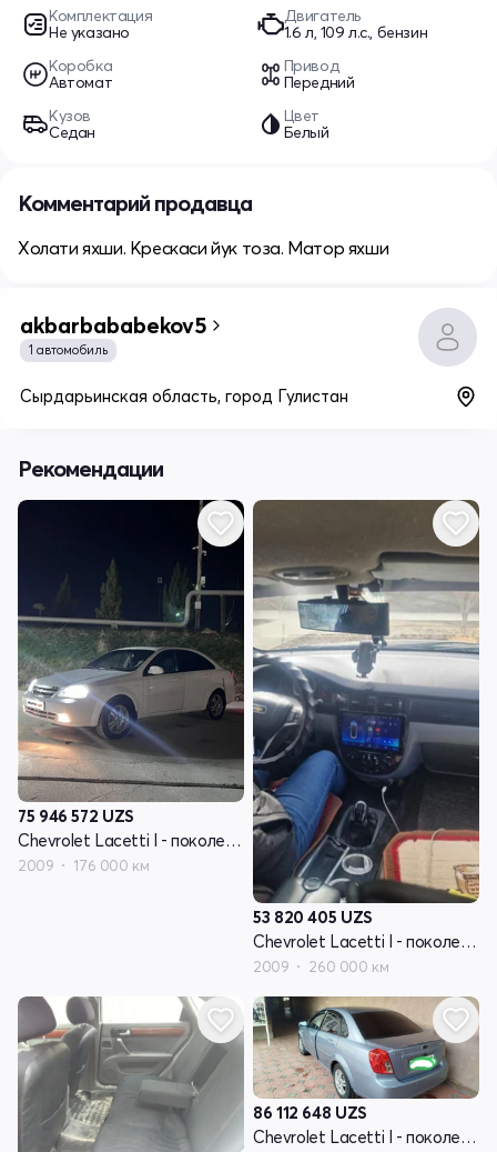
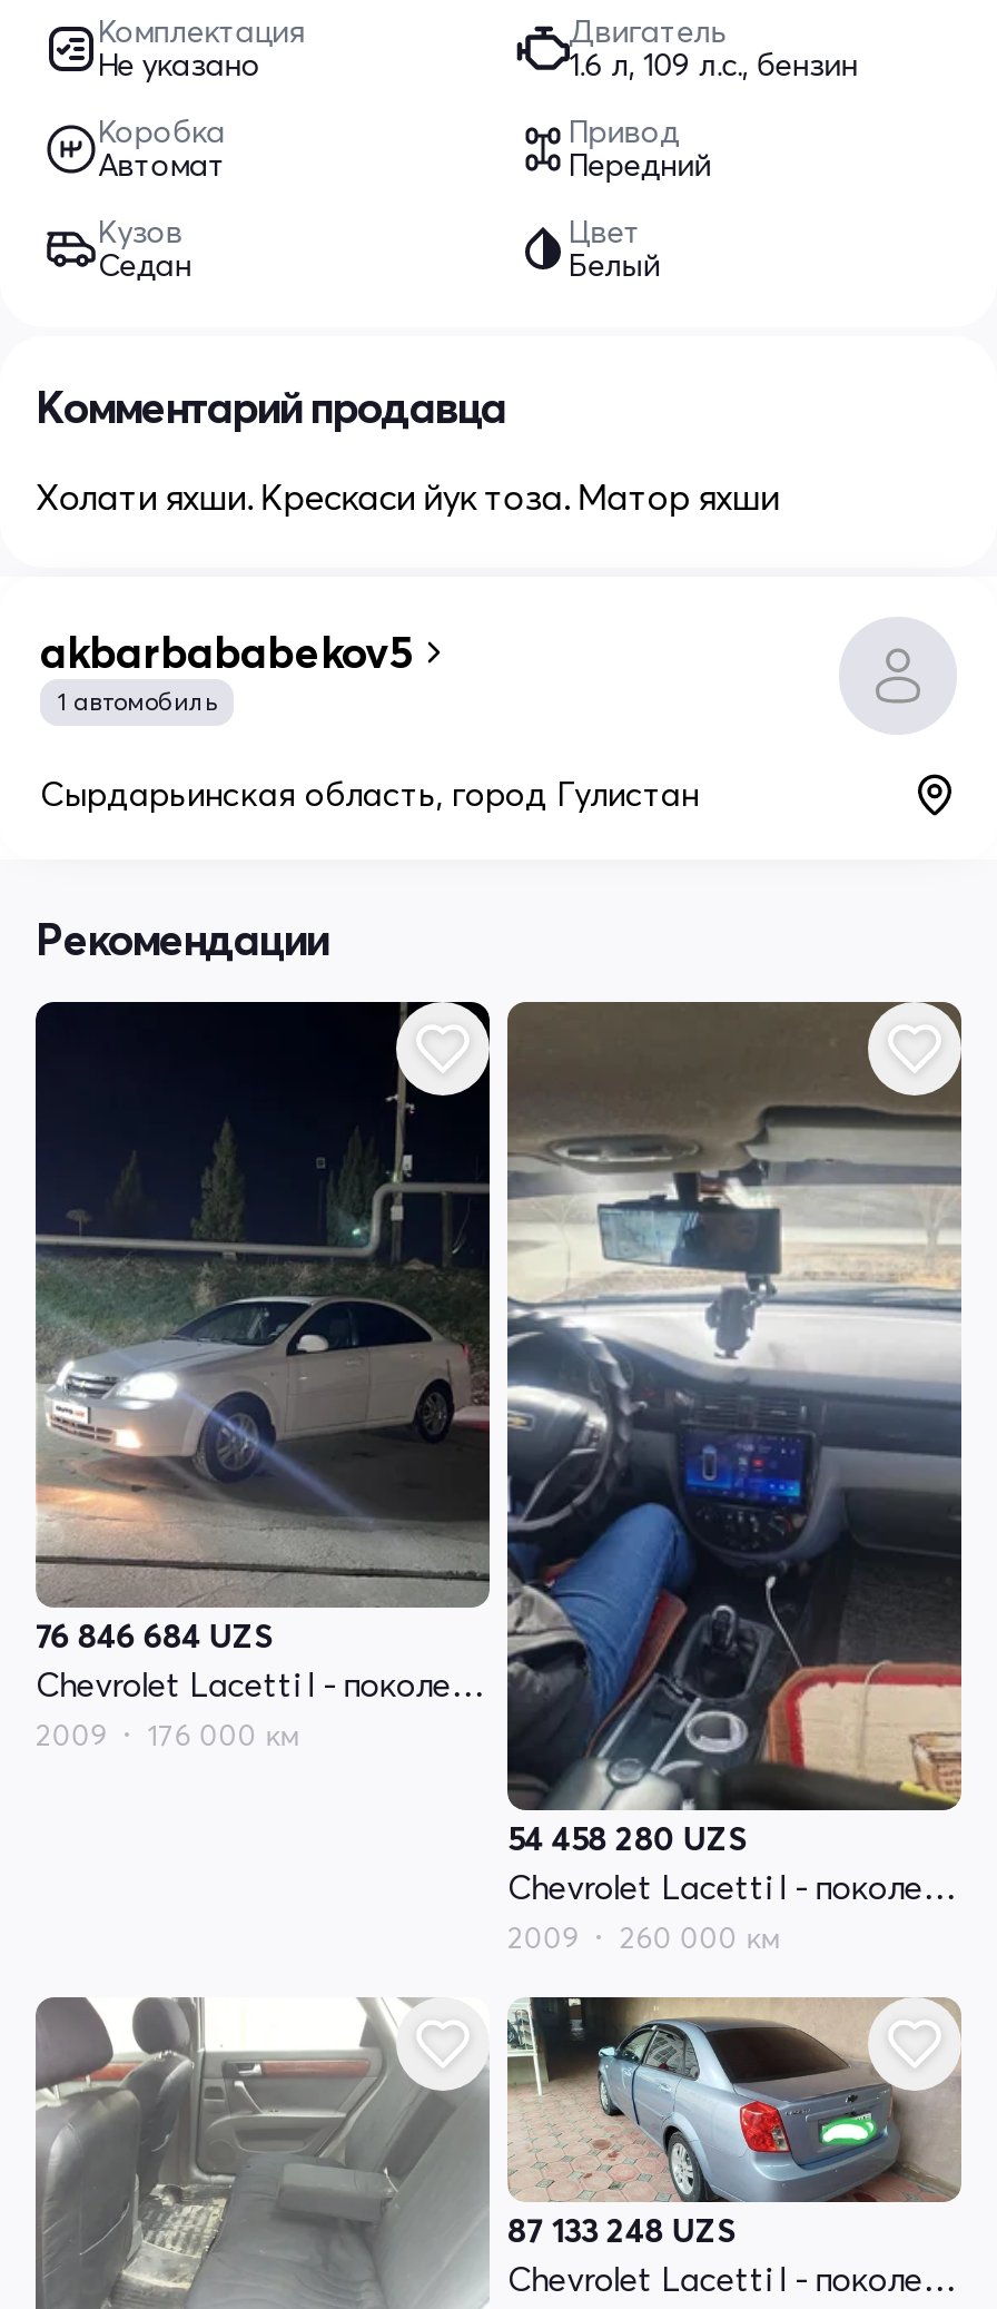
[18,805,134,826] 75 946 572 UZS -> [36,1614,273,1656] 76 846 684 UZS
[253,907,373,928] 53 820 405 UZS -> [507,1818,747,1860] 54 458 280 UZS
[253,1102,367,1123] 86 112 648 UZS -> [507,2209,736,2251] 87 133 248 UZS

